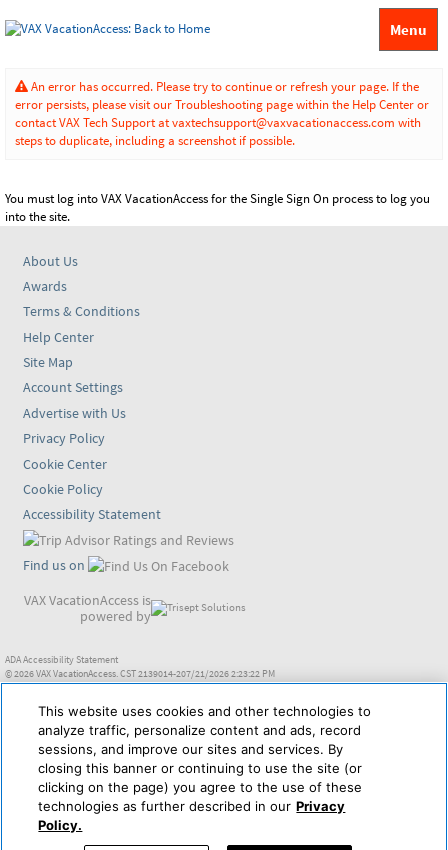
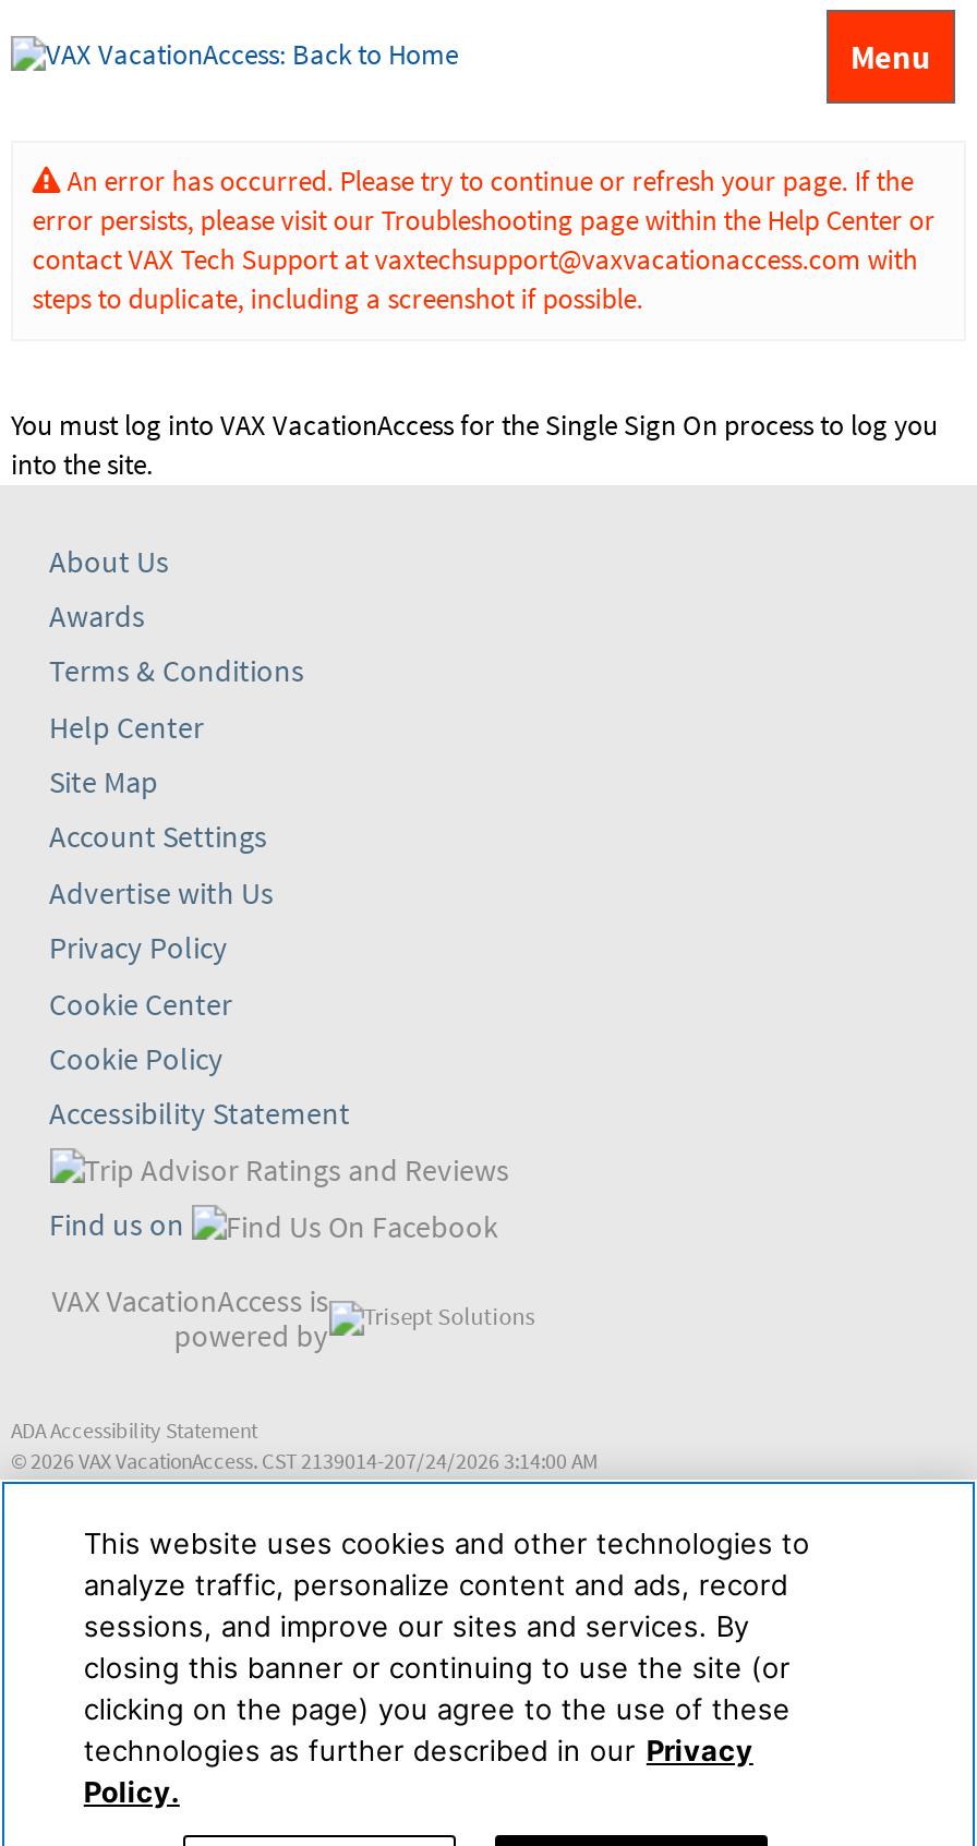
[5,666,275,679] © 2026 VAX VacationAccess. CST 2139014-207/21/2026 2:23:22 PM -> [11,1446,598,1474] © 2026 VAX VacationAccess. CST 2139014-207/24/2026 3:14:00 AM

